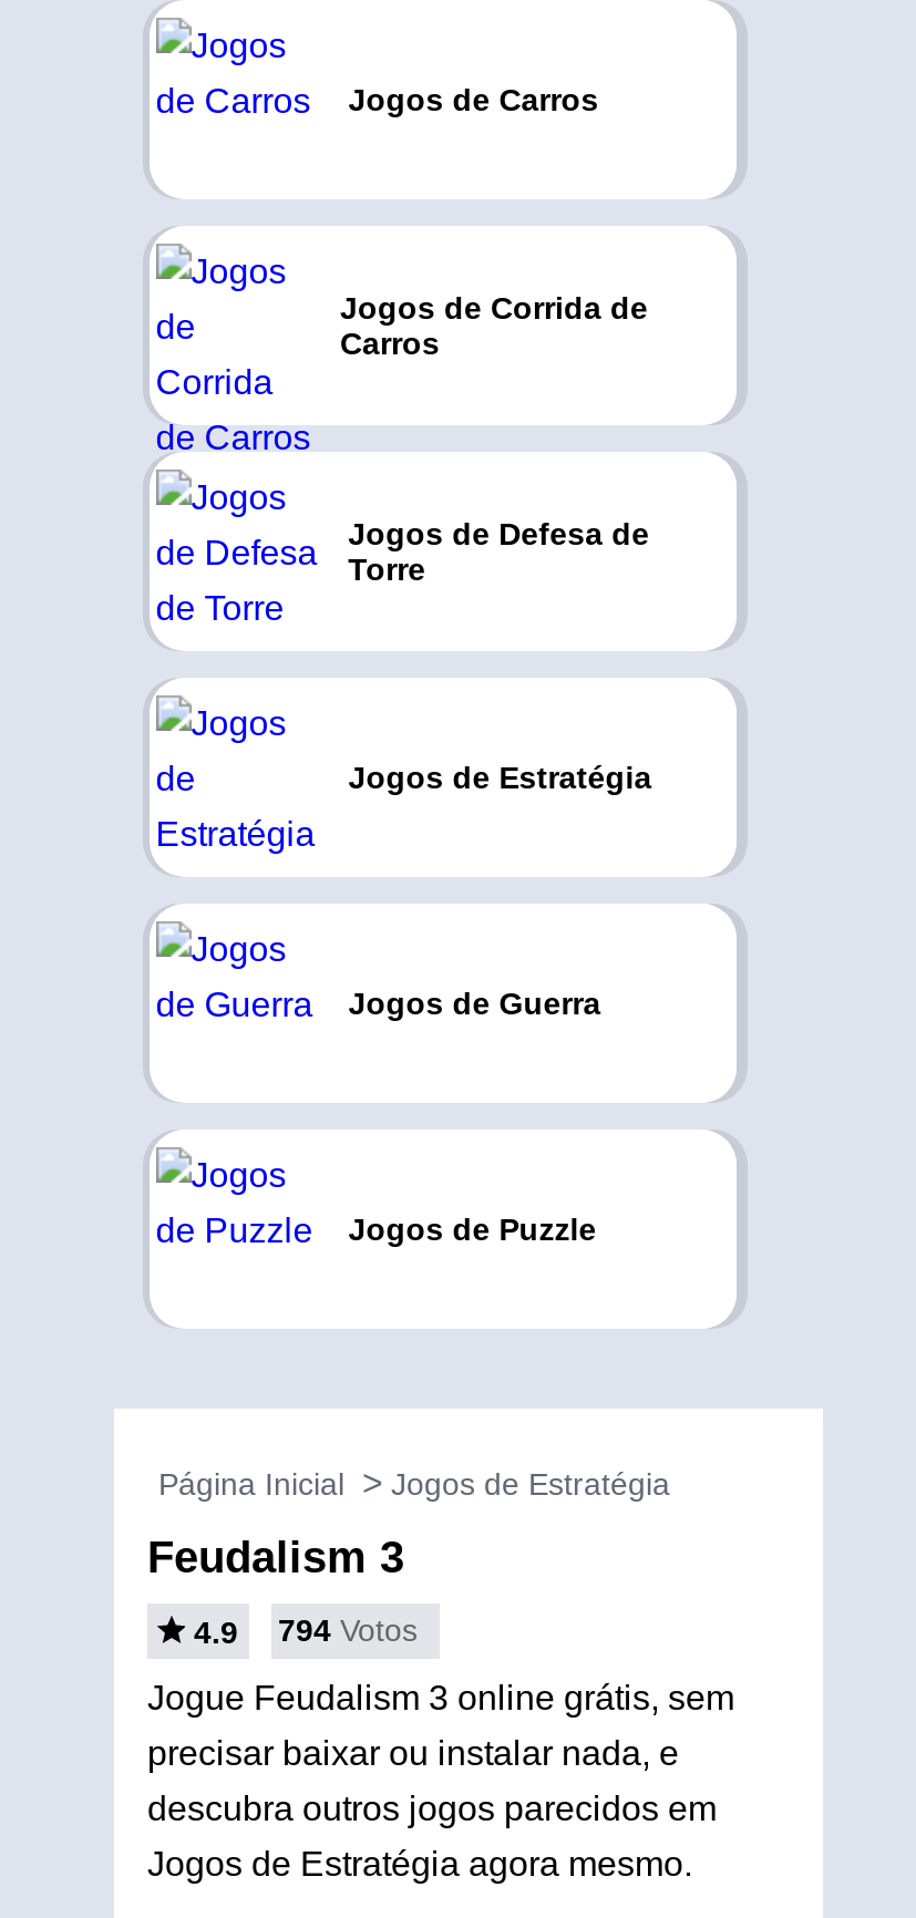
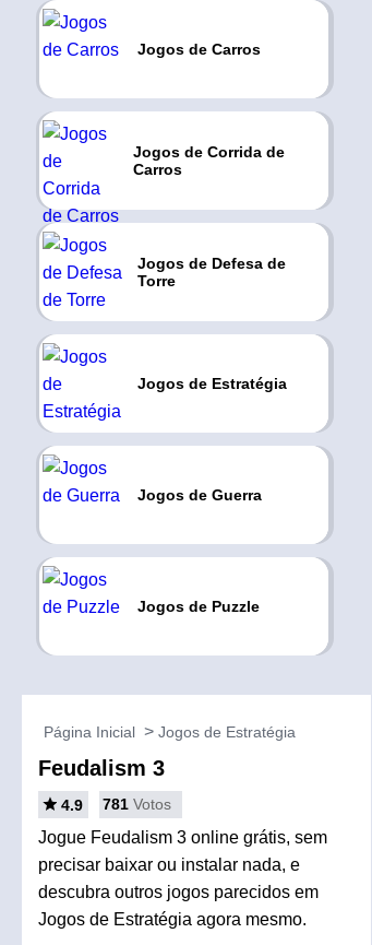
[194,1612,418,1650] 4.9 794 Votos -> [61,795,171,814] 4.9 781 Votos

